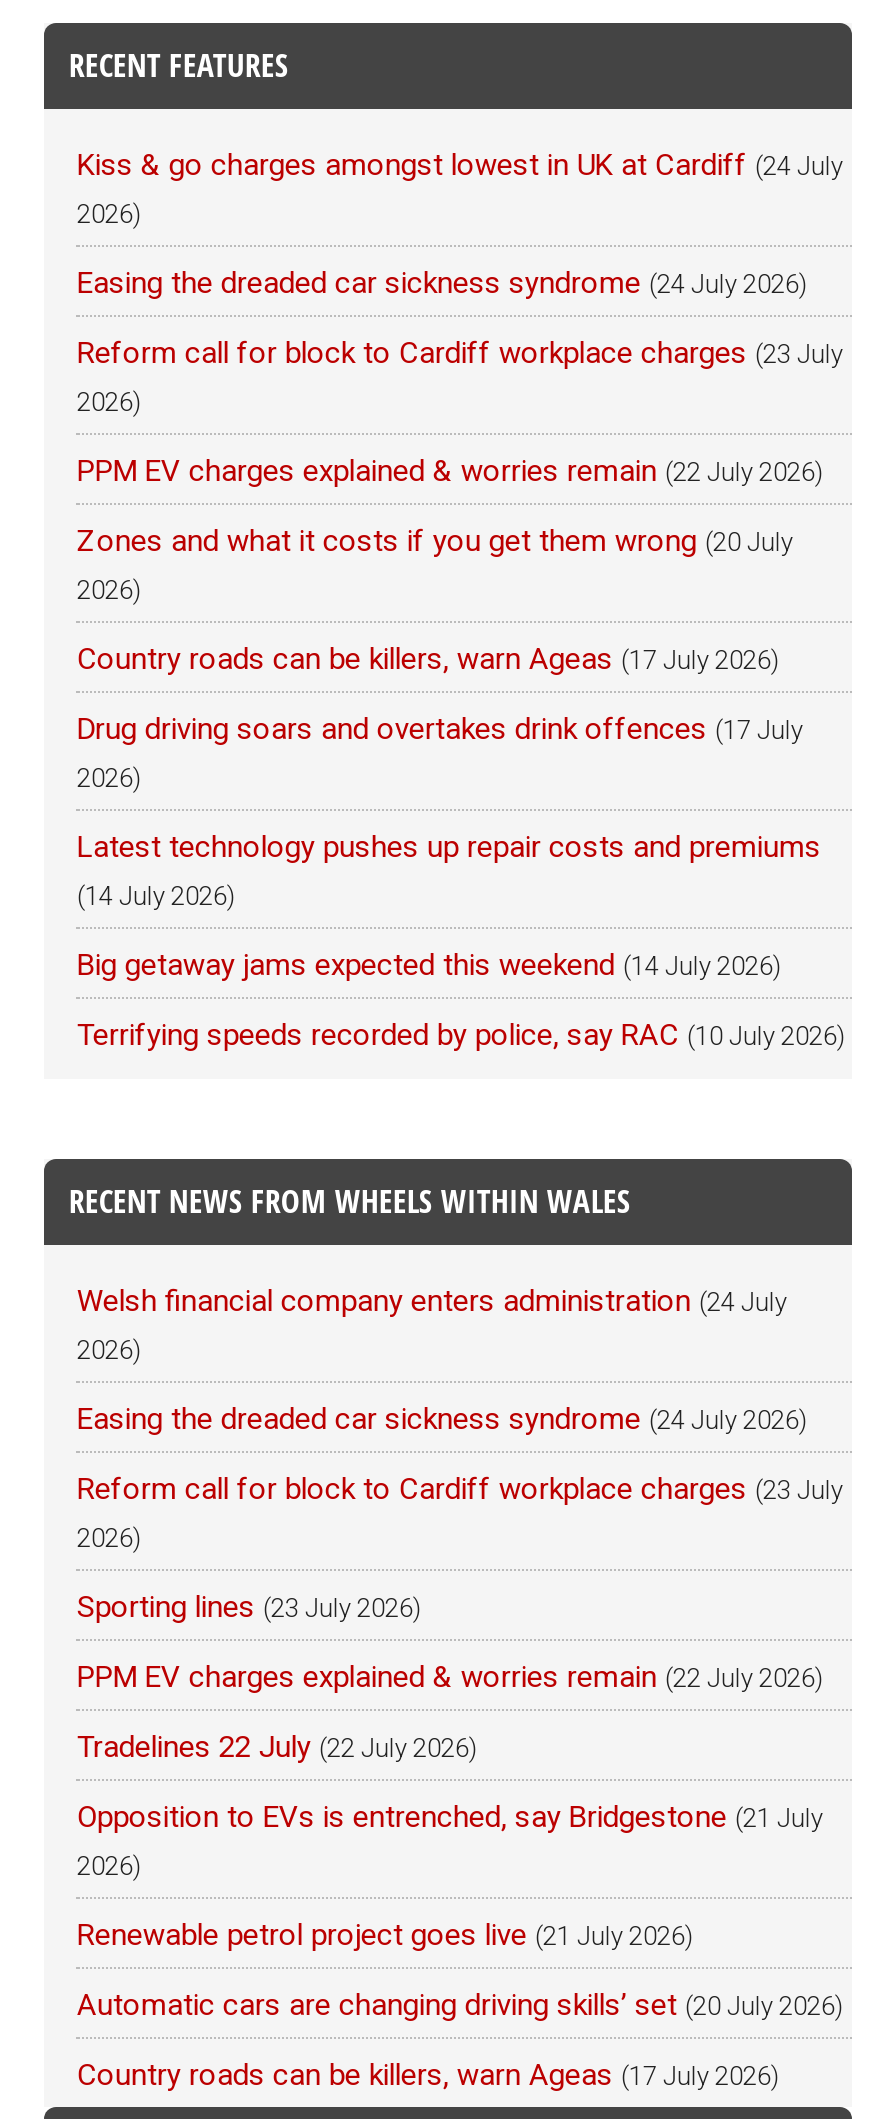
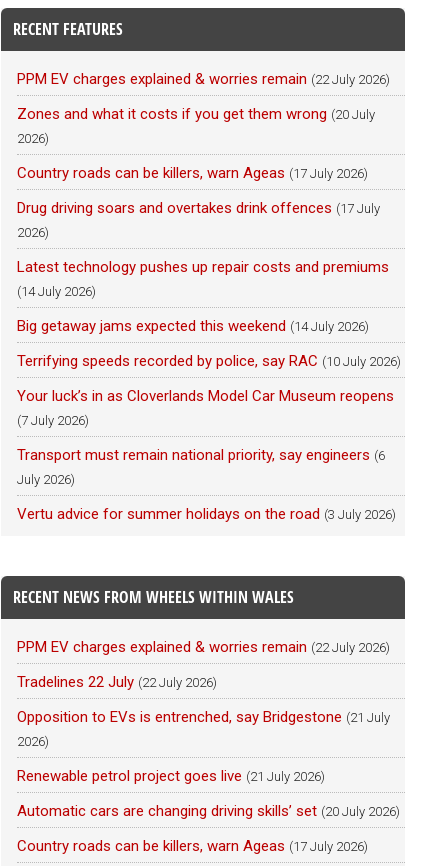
[77,147,843,417] Kiss & go charges amongst lowest in UK at Cardiff (24 July | 2026) | Easing the dreaded car sickness syndrome (24 July 2026) | Reform call for block to Cardiff workplace charges (23 July | 2026) -> none
none -> [17,387,396,523] Your luck’s in as Cloverlands Model Car Museum reopens | (7 July 2026) | Transport must remain national priority, say engineers (6 | July 2026) | Vertu advice for summer holidays on the road (3 July 2026)
[77,1283,843,1625] Welsh financial company enters administration (24 July | 2026) | Easing the dreaded car sickness syndrome (24 July 2026) | Reform call for block to Cardiff workplace charges (23 July | 2026) | Sporting lines (23 July 2026) -> none

